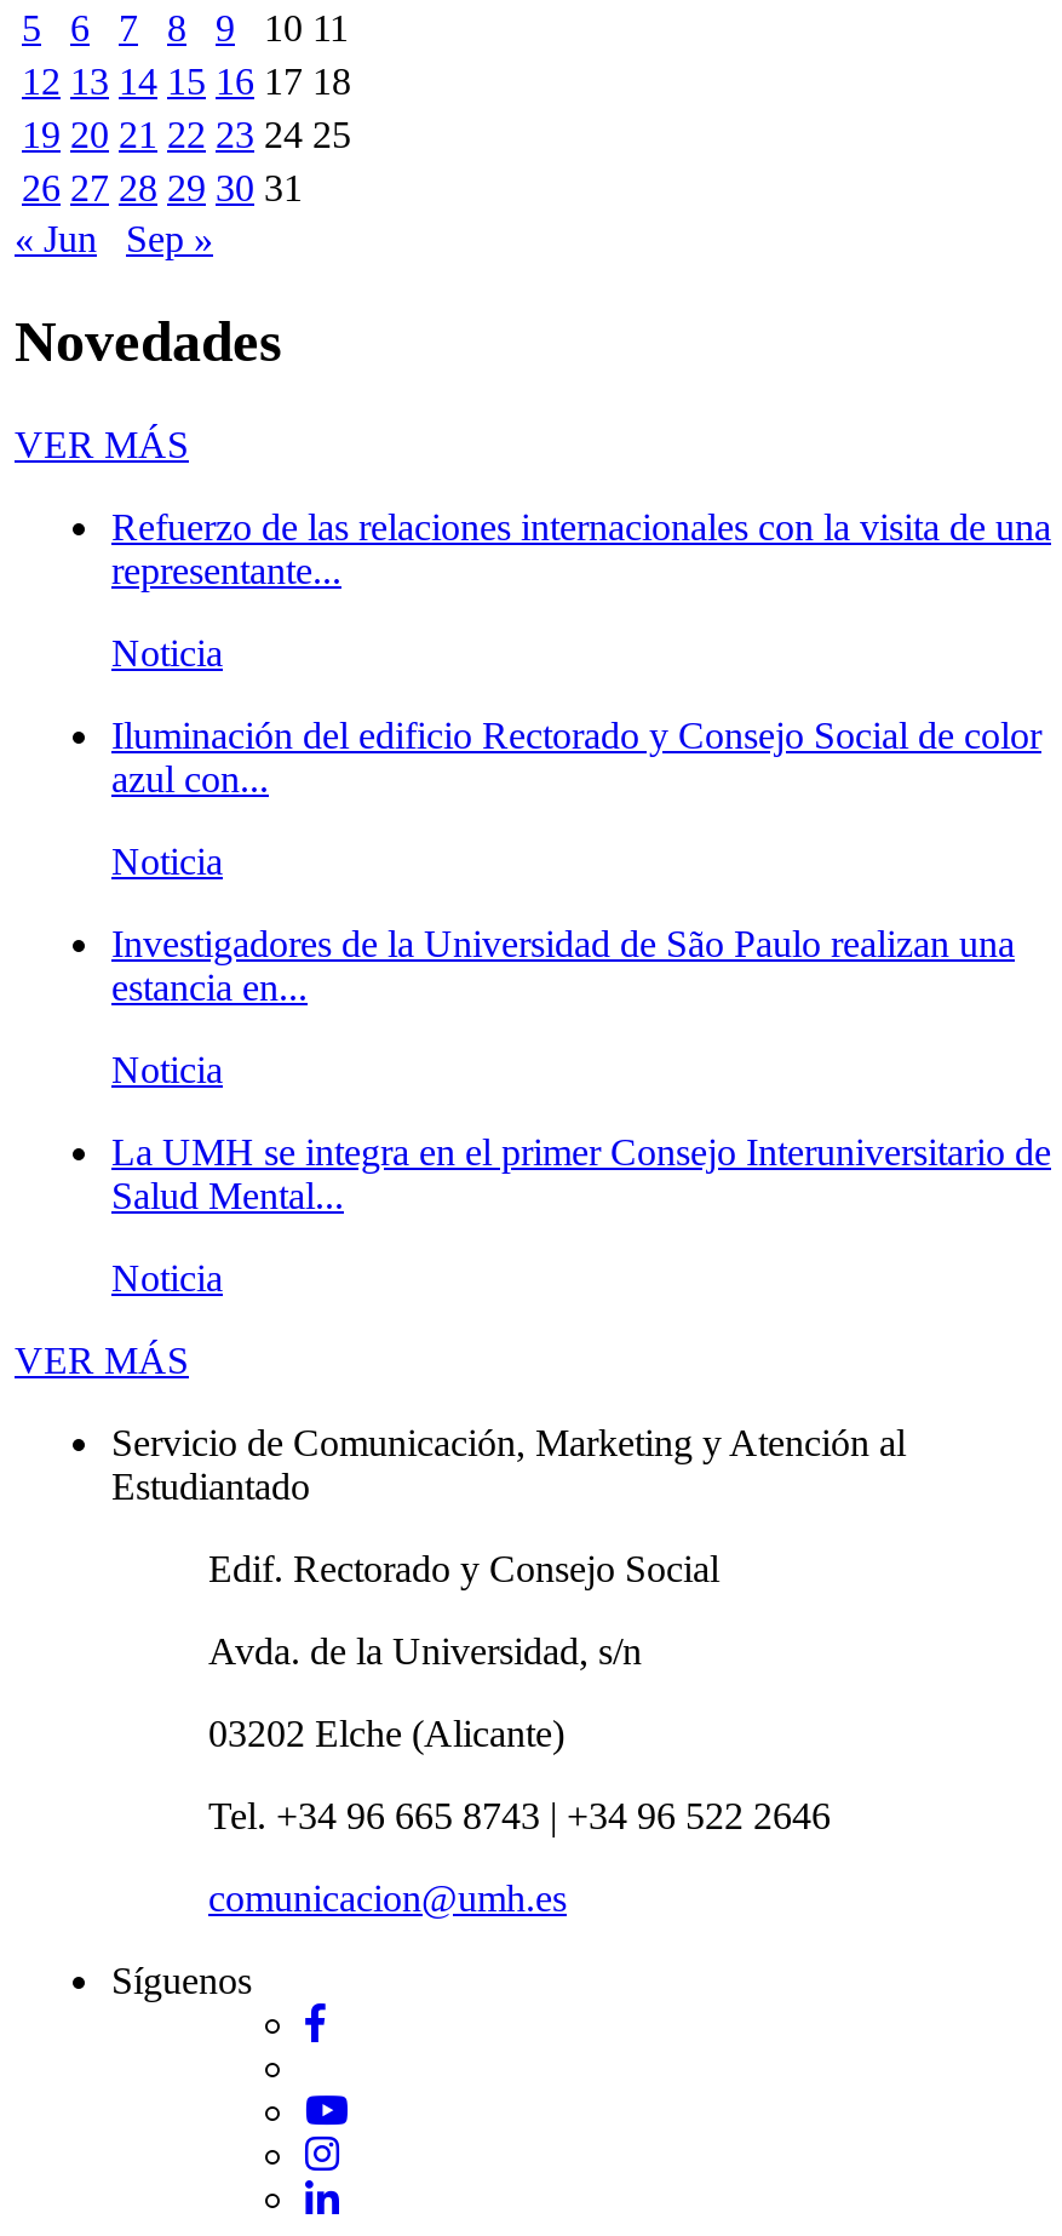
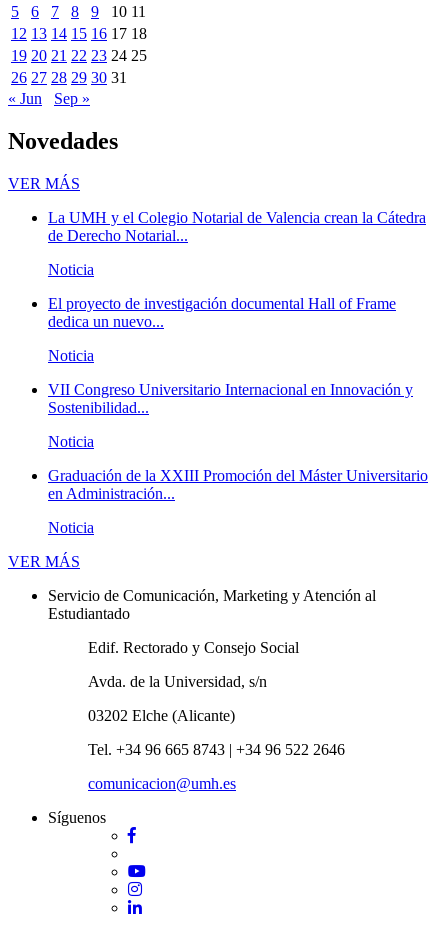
[111,505,1051,590] Refuerzo de las relaciones internacionales con la visita de una | representante... -> [48,209,426,244] La UMH y el Colegio Notarial de Valencia crean la Cátedra | de Derecho Notarial...
[111,714,1041,798] Iluminación del edificio Rectorado y Consejo Social de color | azul con... -> [48,295,396,330] El proyecto de investigación documental Hall of Frame | dedica un nuevo...
[111,922,1015,1007] Investigadores de la Universidad de São Paulo realizan una | estancia en... -> [48,381,413,416] VII Congreso Universitario Internacional en Innovación y | Sostenibilidad...
[111,1130,1051,1215] La UMH se integra en el primer Consejo Interuniversitario de | Salud Mental... -> [48,467,428,502] Graduación de la XXIII Promoción del Máster Universitario | en Administración...

